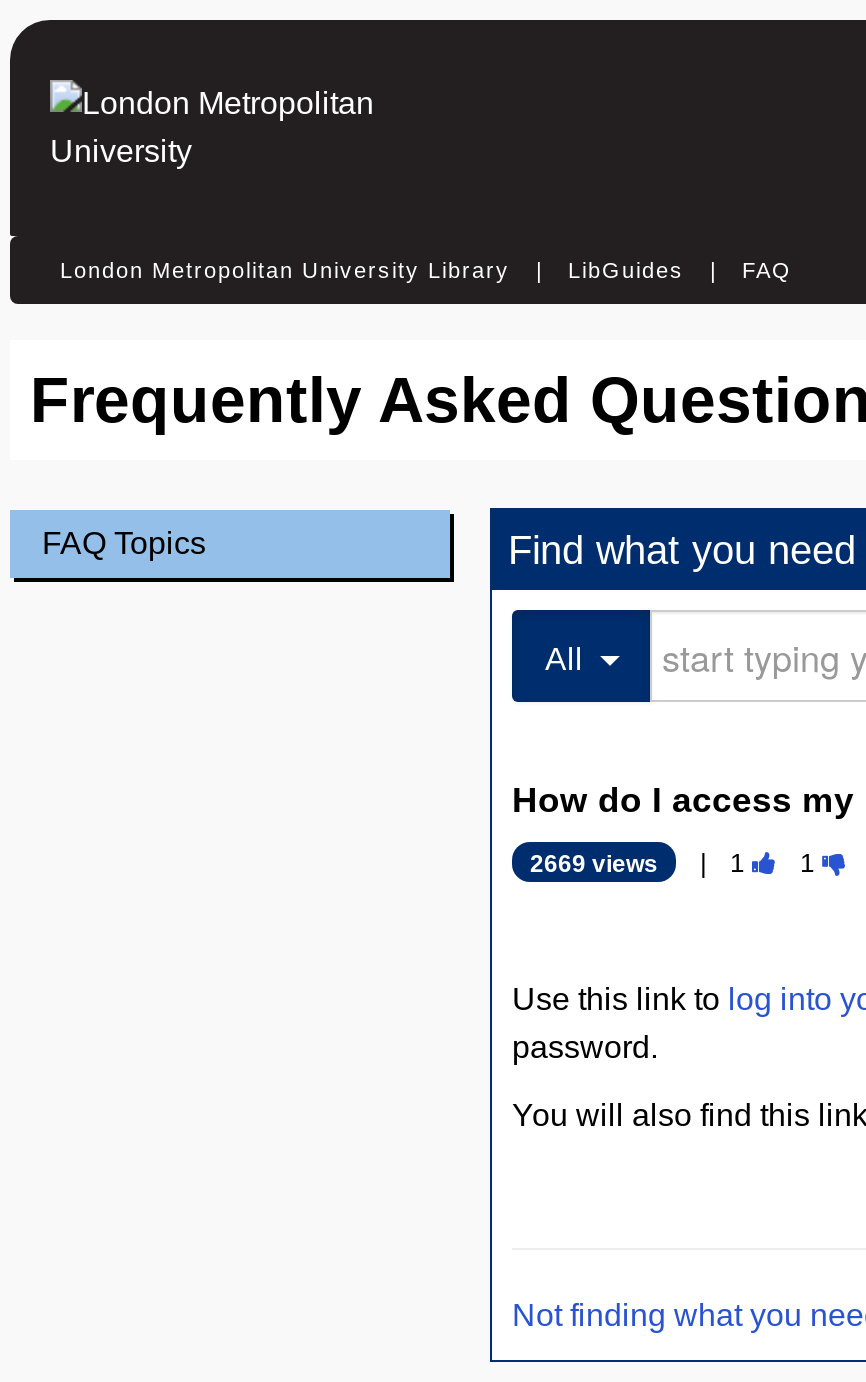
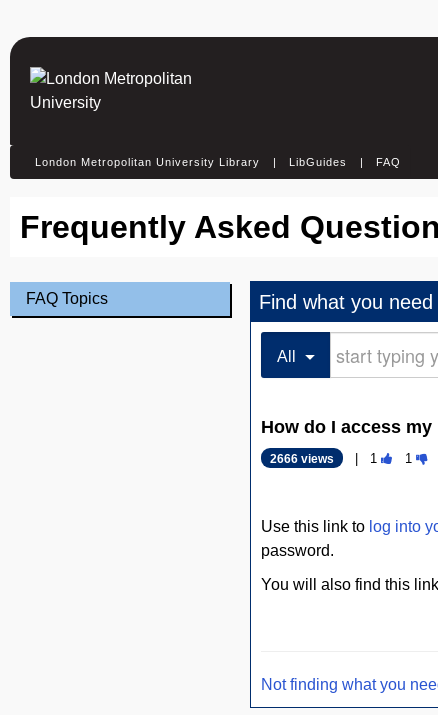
[530,850,658,878] 2669 views -> [270,452,334,466] 2666 views

